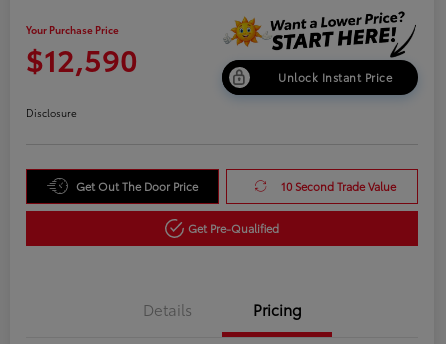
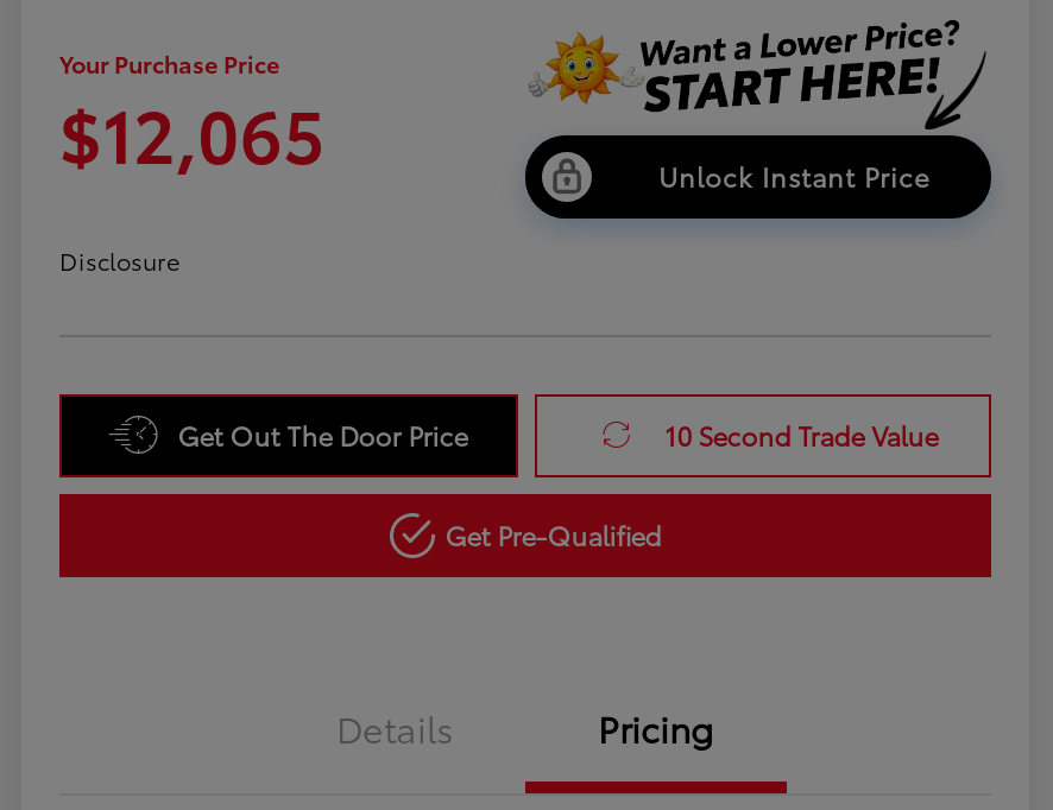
[26,37,138,80] $12,590 -> [59,81,326,183] $12,065

